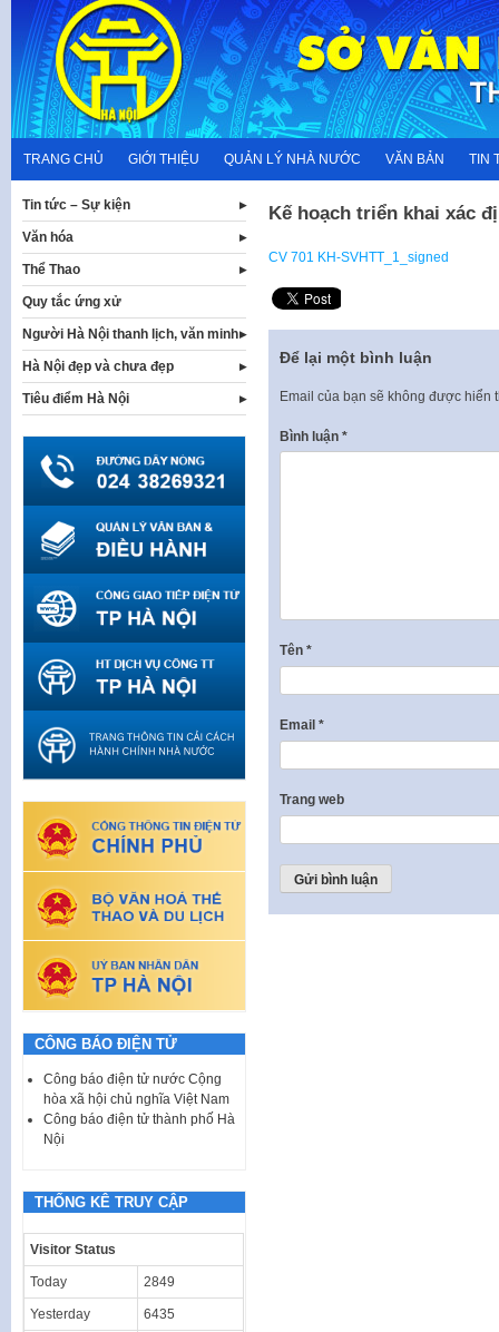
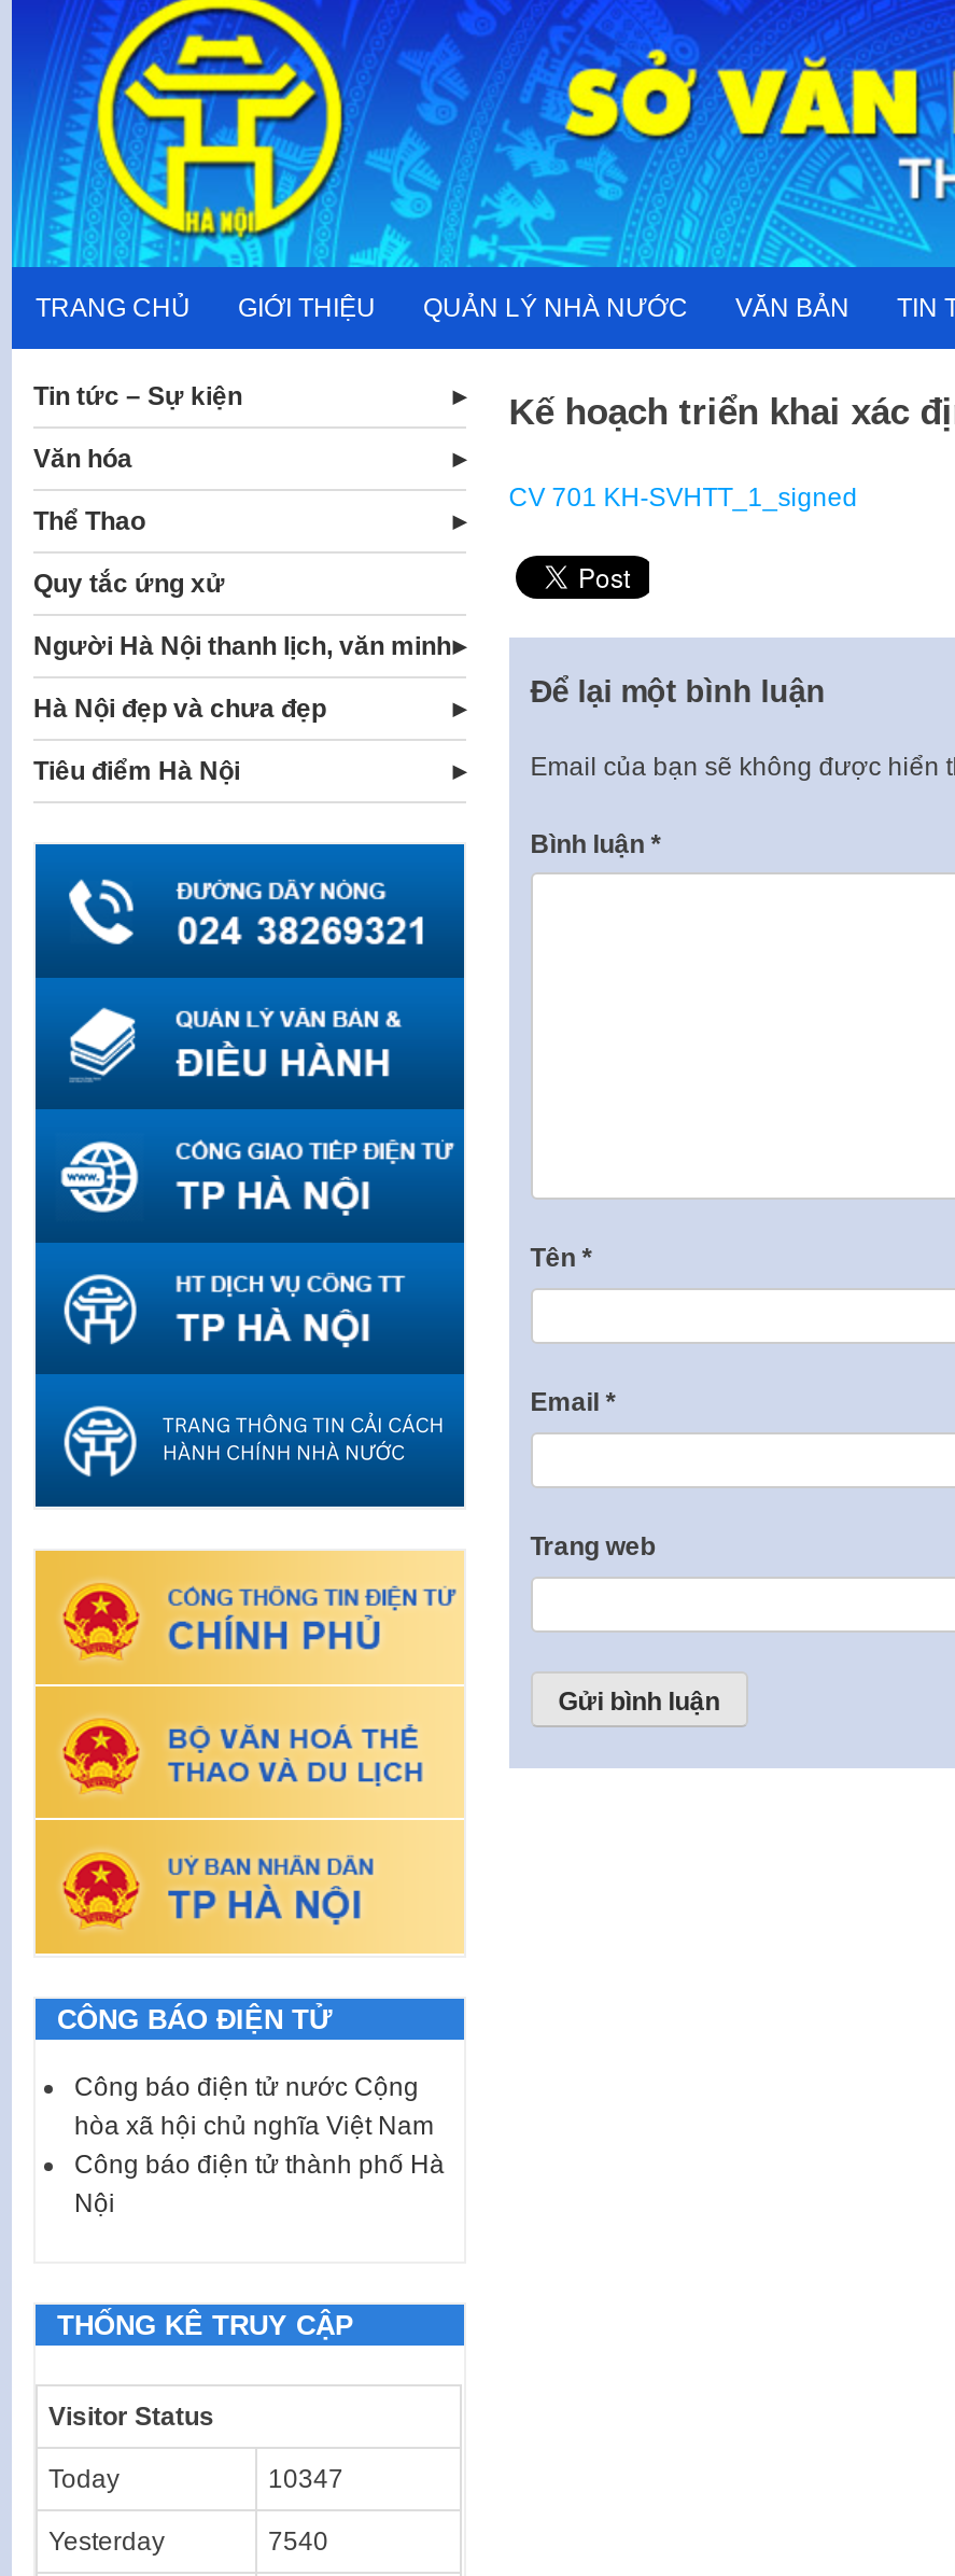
[144,1274,175,1290] 2849 -> [268,2464,343,2494] 10347
[144,1306,175,1322] 6435 -> [268,2526,328,2556] 7540

